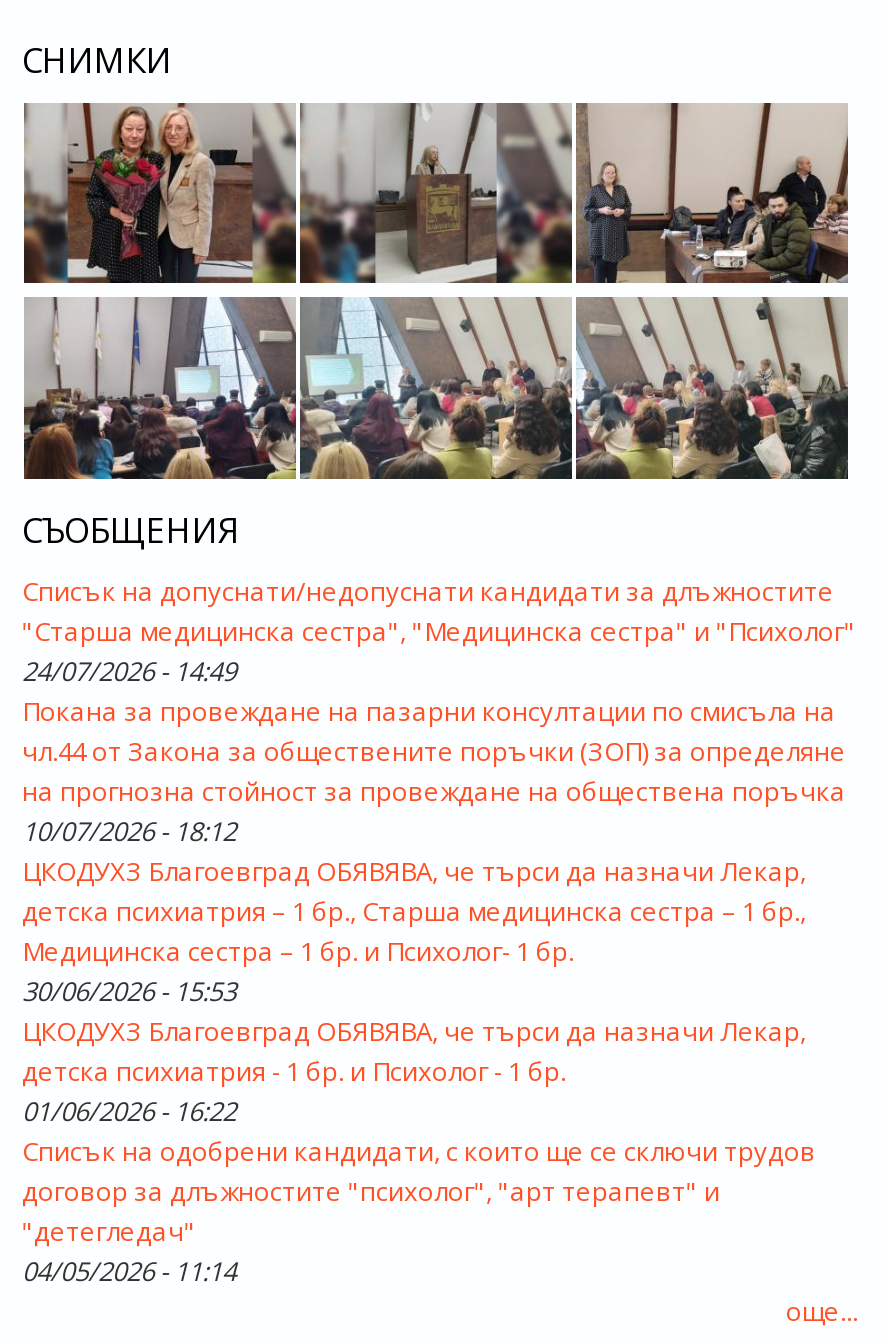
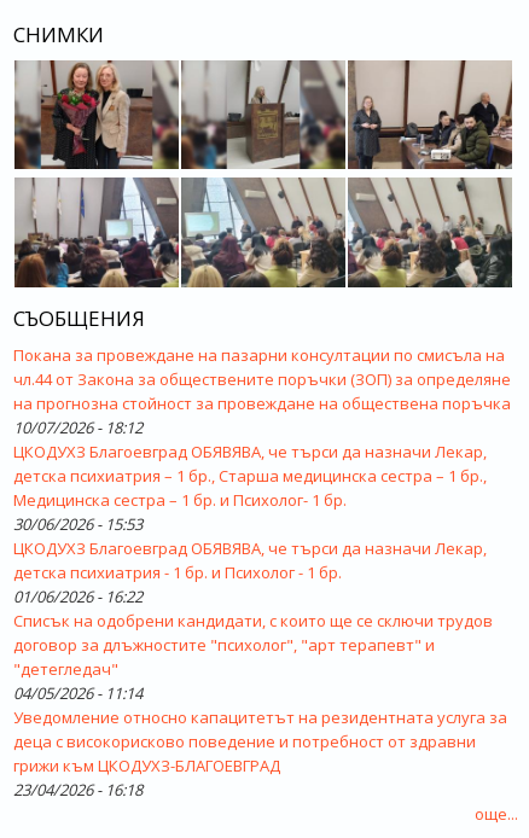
[22,573,856,689] Списък на допуснати/недопуснати кандидати за длъжностите | "Старша медицинска сестра", "Медицинска сестра" и "Психолог" | 24/07/2026 - 14:49 -> none
moved [22,693,846,1289] -> [13,344,511,704]: Покана за провеждане на пазарни консултации по смисъла на | чл.44 от Закона за обществените поръчки (ЗОП) за определяне | на прогнозна стойност за провеждане на обществена поръчка | ... | "детегледач" | 04/05/2026 - 11:14
none -> [13,706,507,800] Уведомление относно капацитетът на резидентната услуга за | деца с високорисково поведение и потребност от здравни | грижи към ЦКОДУХЗ-БЛАГОЕВГРАД | 23/04/2026 - 16:18

